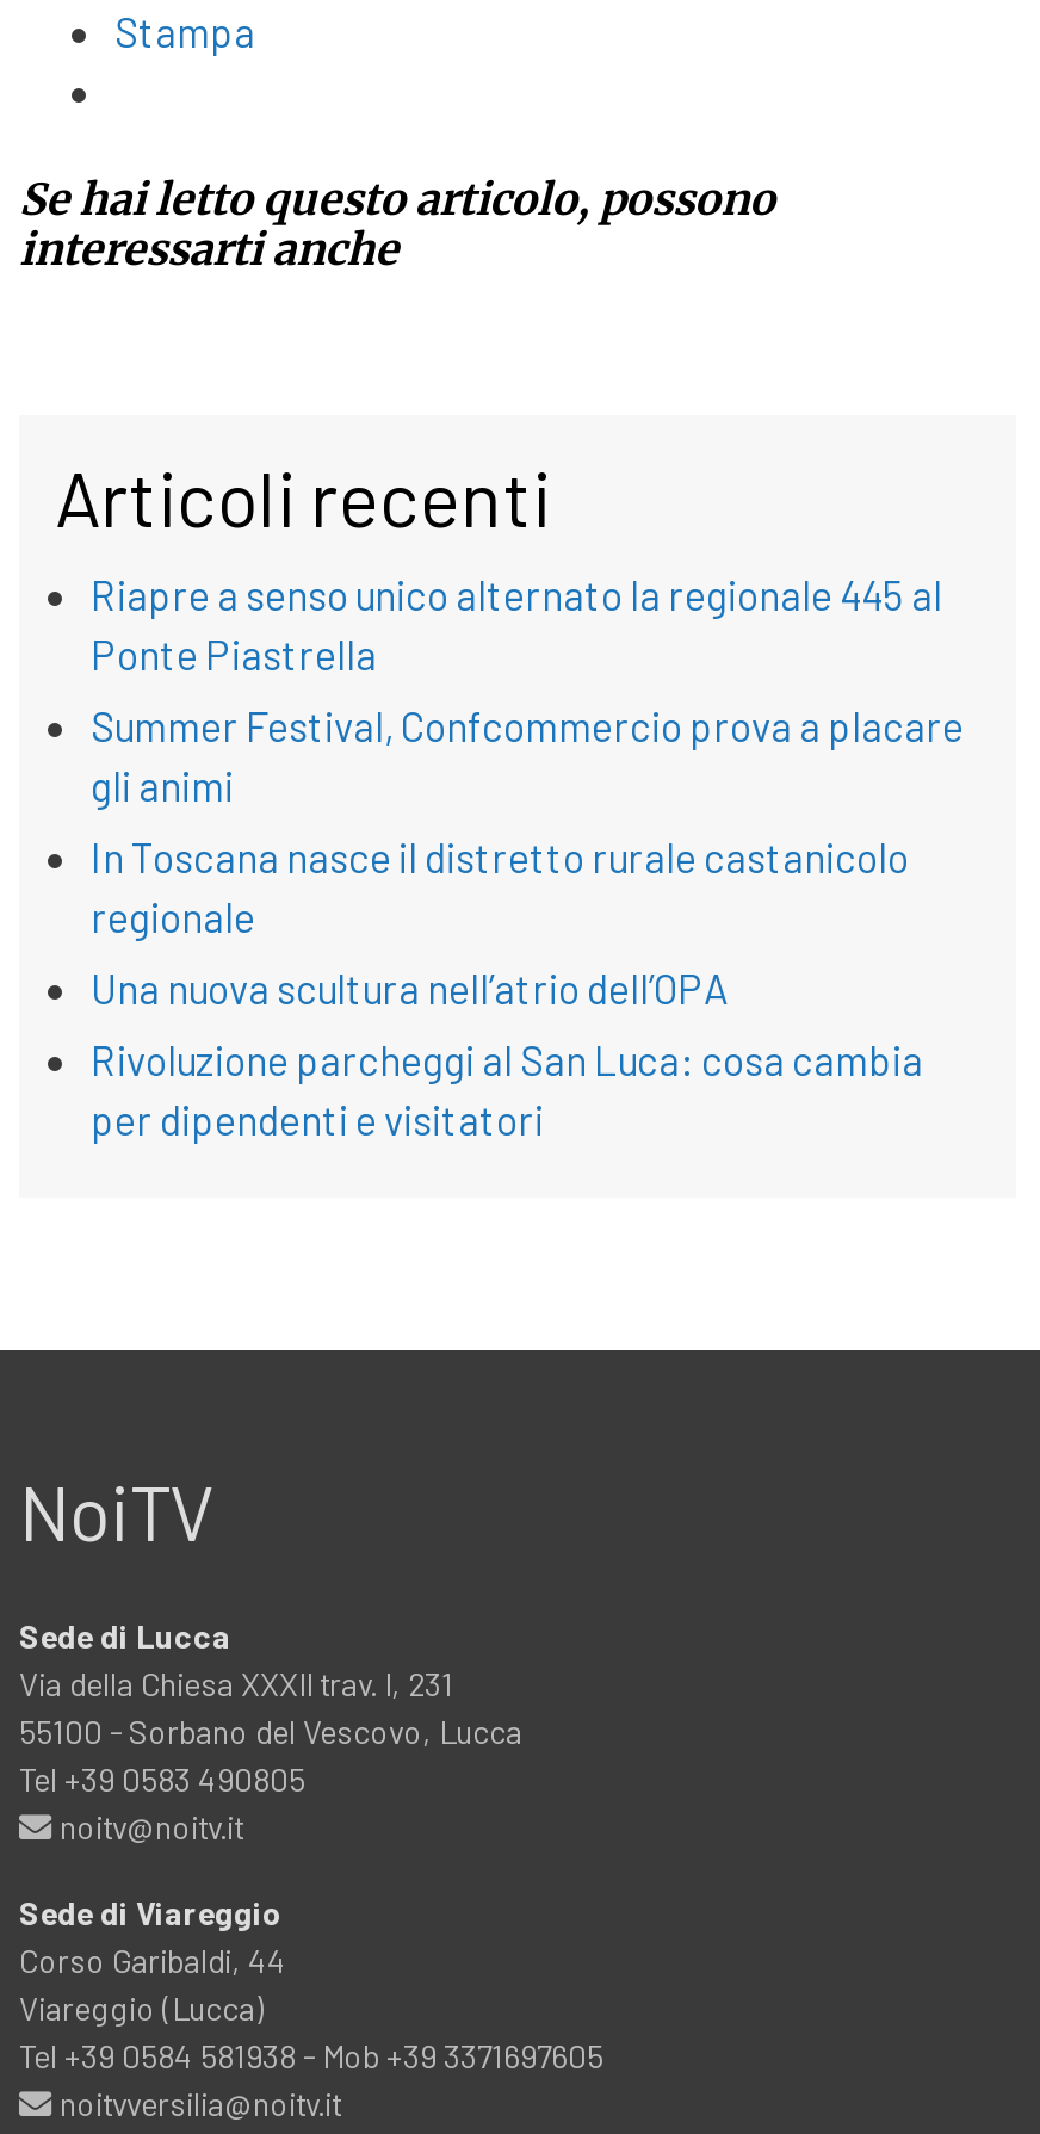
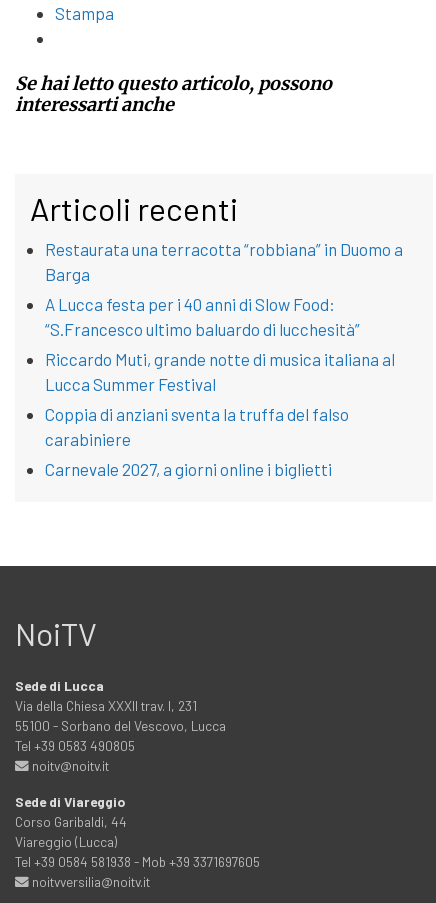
[91,571,942,678] Riapre a senso unico alternato la regionale 445 al | Ponte Piastrella -> [45,239,403,284] Restaurata una terracotta “robbiana” in Duomo a | Barga
[91,702,964,809] Summer Festival, Confcommercio prova a placare | gli animi -> [45,294,360,339] A Lucca festa per i 40 anni di Slow Food: | “S.Francesco ultimo baluardo di lucchesità”
[91,833,909,941] In Toscana nasce il distretto rurale castanicolo | regionale -> [45,349,395,394] Riccardo Muti, grande notte di musica italiana al | Lucca Summer Festival
[91,965,728,1012] Una nuova scultura nell’atrio dell’OPA -> [45,404,349,449] Coppia di anziani sventa la truffa del falso | carabiniere
[91,1036,923,1143] Rivoluzione parcheggi al San Luca: cosa cambia | per dipendenti e visitatori -> [45,459,332,479] Carnevale 2027, a giorni online i biglietti

